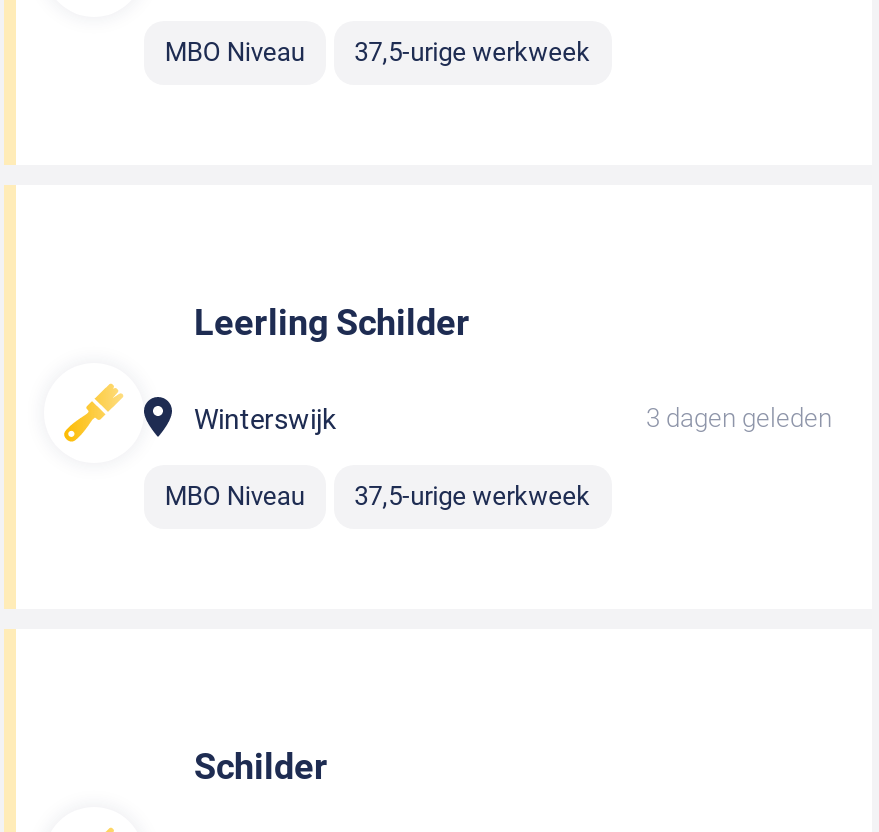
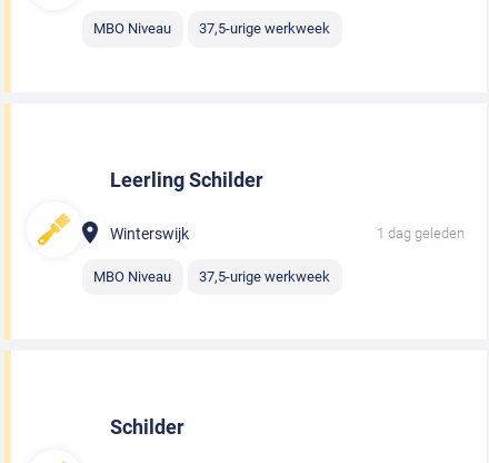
[646,403,832,433] 3 dagen geleden -> [377,224,465,241] 1 dag geleden

